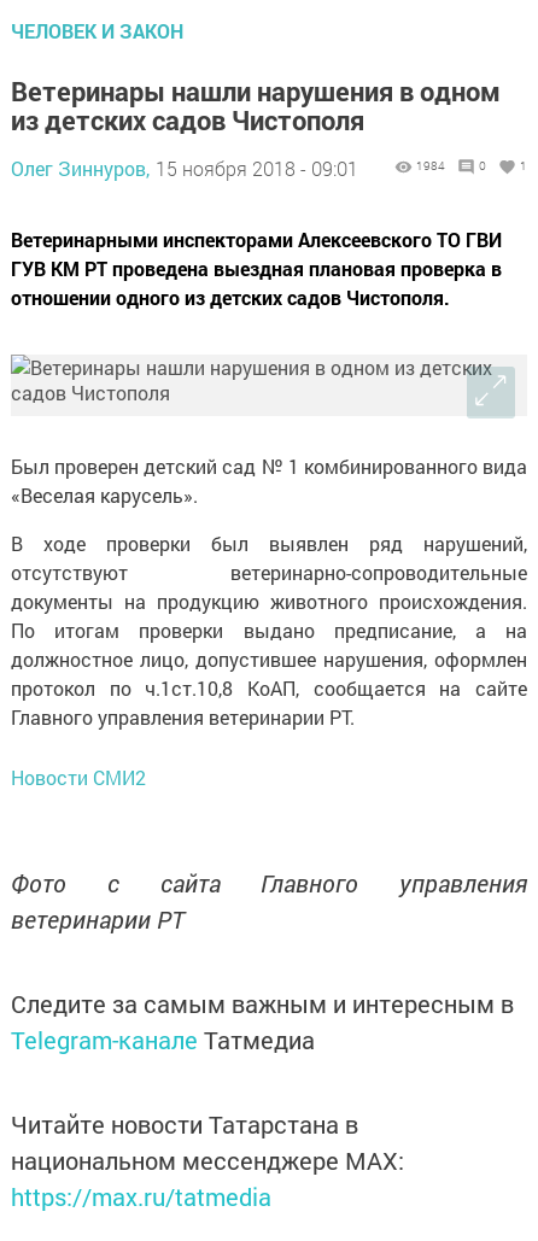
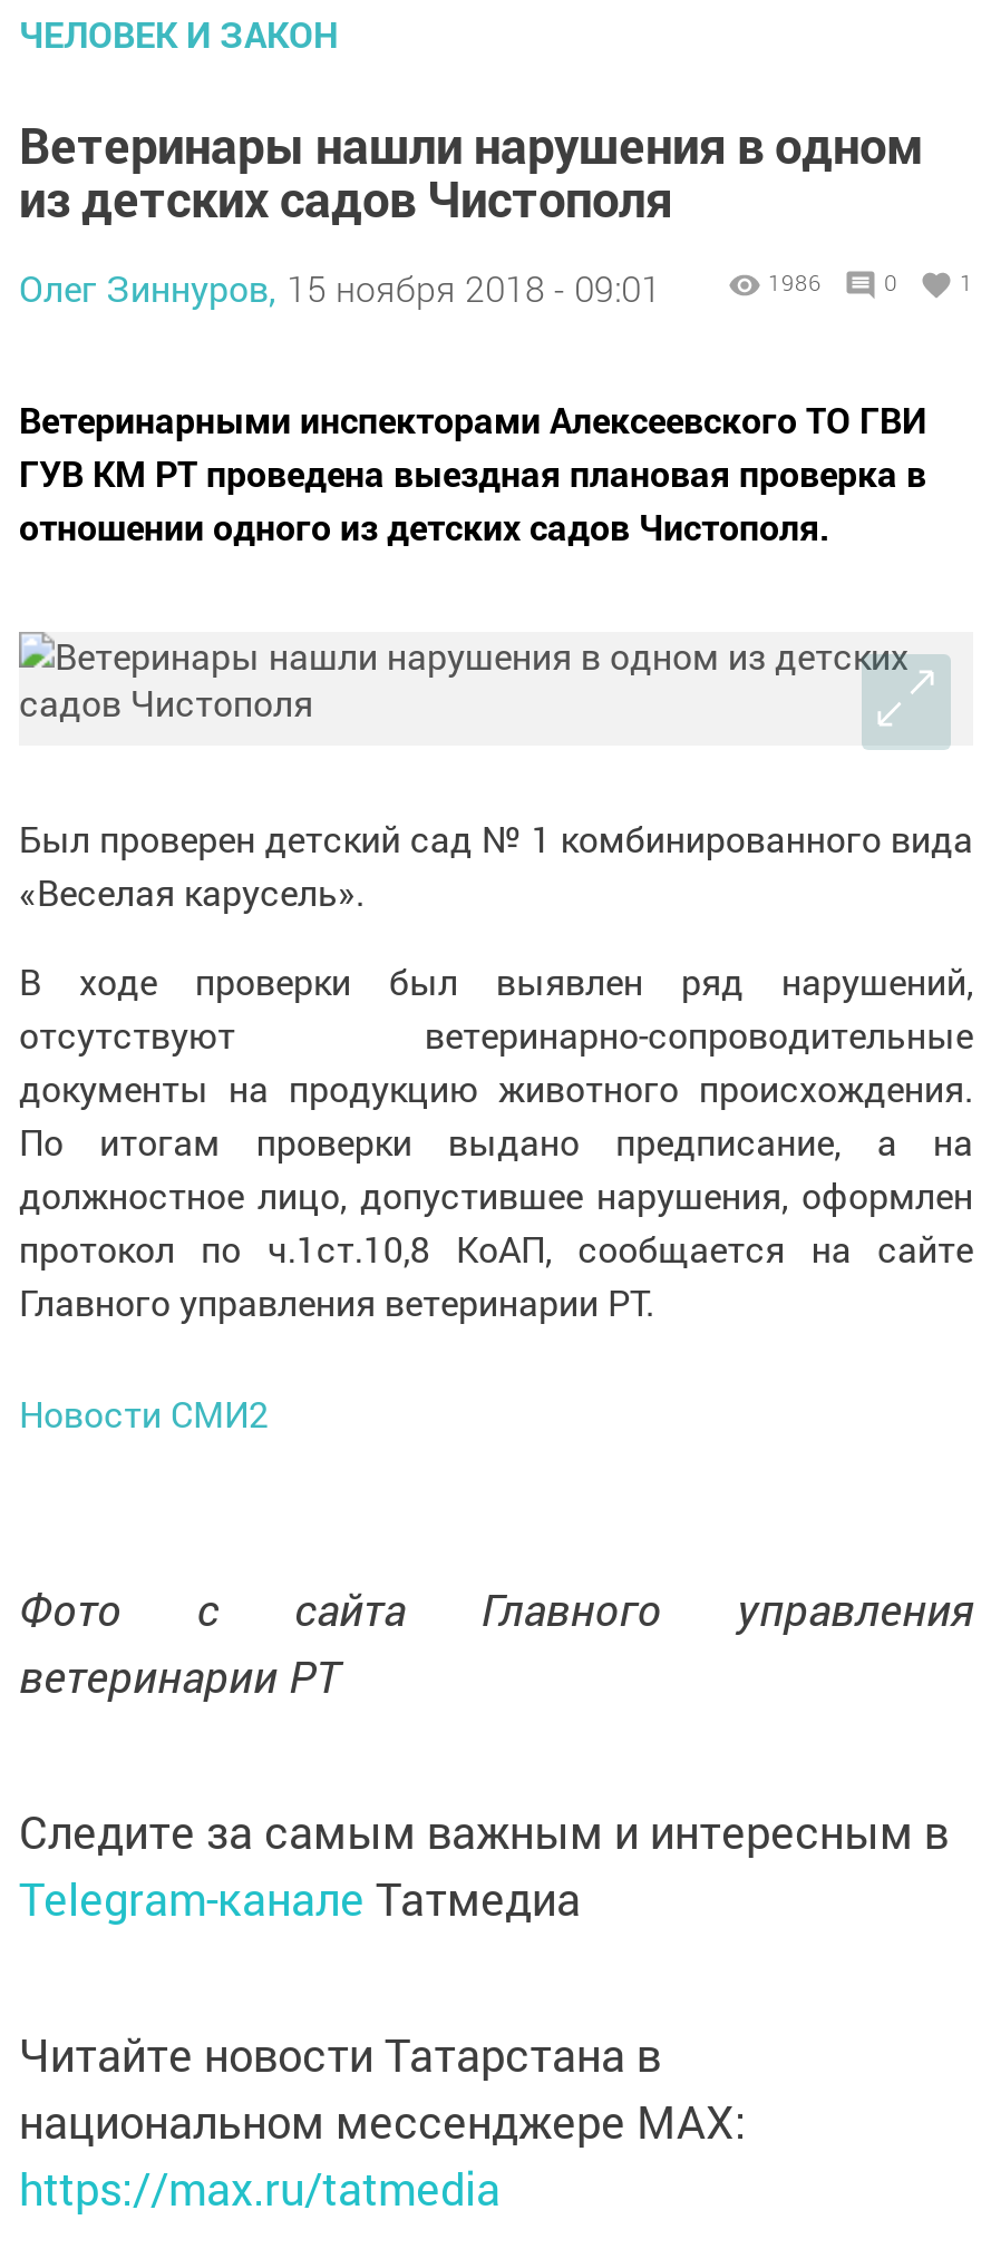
[416,158,445,174] 1984 -> [768,269,822,298] 1986

